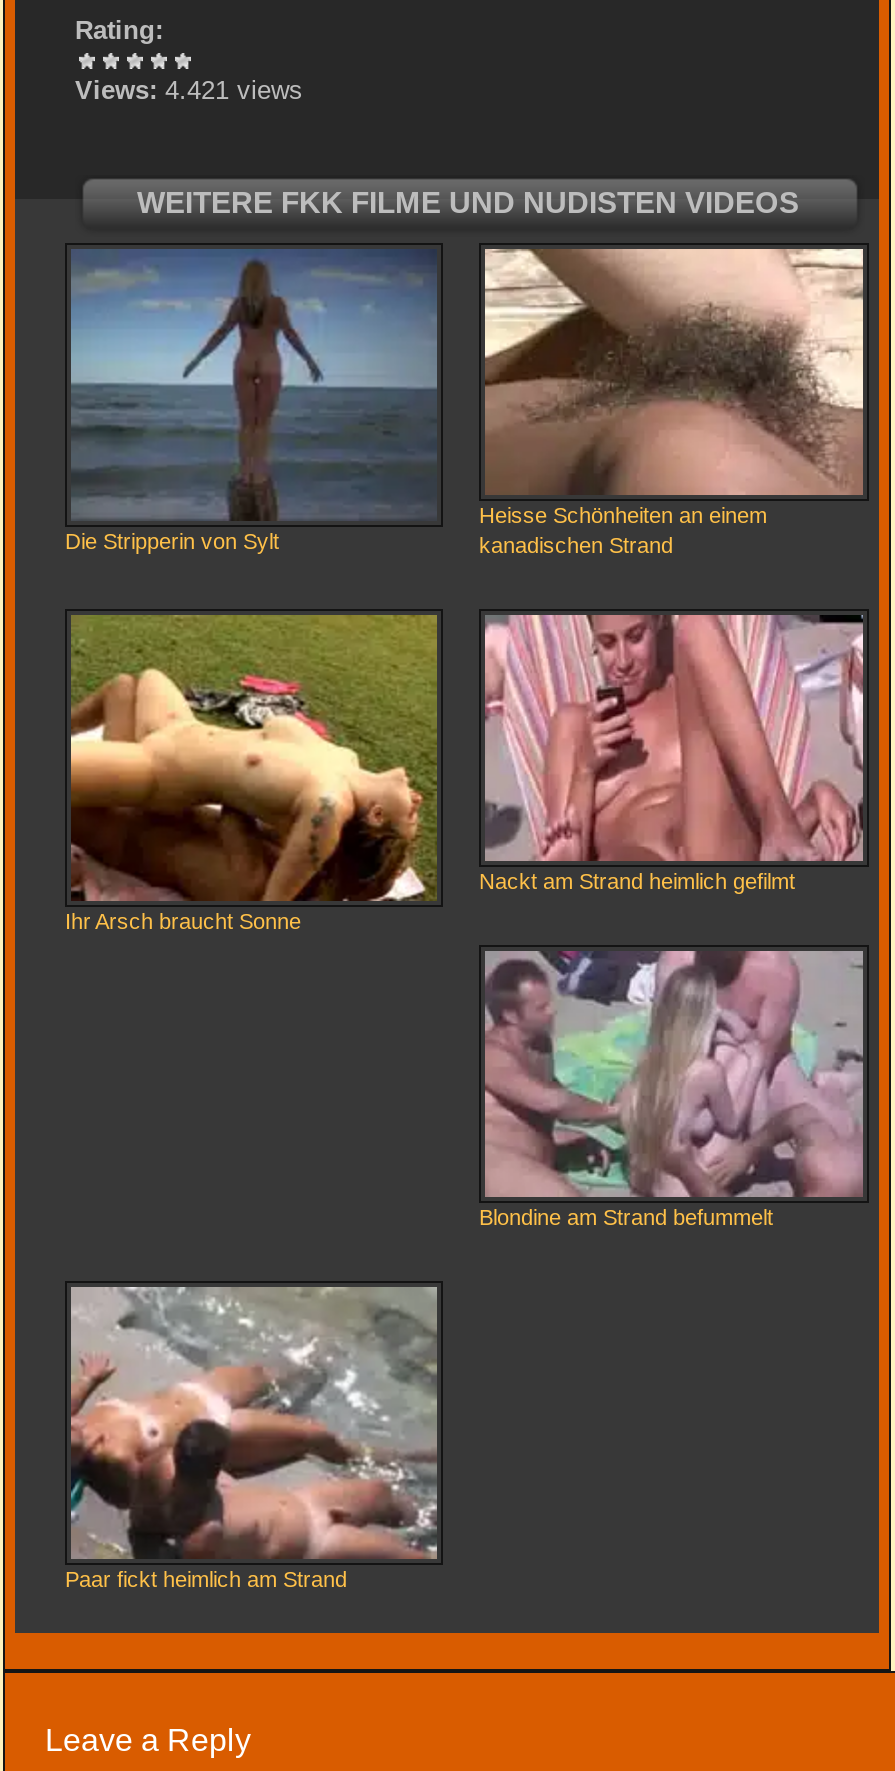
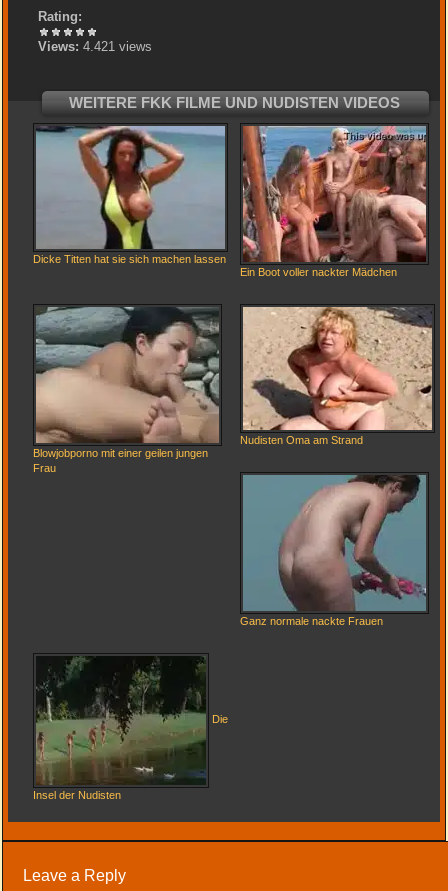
[65,249,449,553] [image] | Die Stripperin von Sylt -> [33,125,397,278] [image] | Dicke Titten hat sie sich machen lassen | Ein Boot voller nackter Mädchen
[483,247,865,511] [image] -> [243,125,432,262] [image]
[479,503,767,557] Heisse Schönheiten an einem | kanadischen Strand -> [33,447,208,474] Blowjobporno mit einer geilen jungen | Frau
[65,611,439,933] [image] | Ihr Arsch braucht Sonne -> [35,306,363,446] [image] | Nudisten Oma am Strand
[485,611,865,863] [image] -> [243,306,433,432] [image]
[479,869,795,893] Nackt am Strand heimlich gefilmt -> [240,615,383,627] Ganz normale nackte Frauen
[483,947,865,1209] [image] -> [243,475,432,611] [image]
[479,1205,773,1229] Blondine am Strand befummelt -> [212,713,228,725] Die
[65,1285,439,1591] [image] | Paar fickt heimlich am Strand -> [33,649,218,801] [image] | Insel der Nudisten

